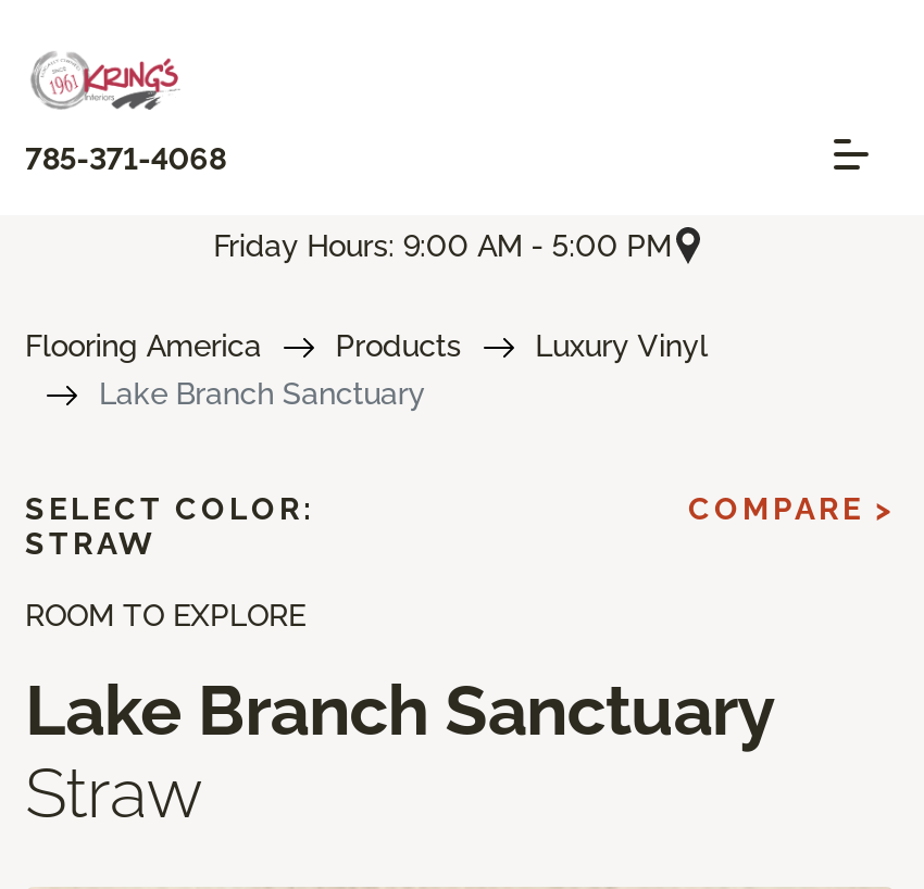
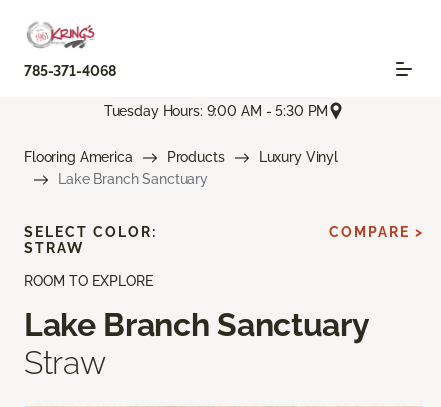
[213,228,671,262] Friday Hours: 9:00 AM - 5:00 PM -> [104,103,328,119] Tuesday Hours: 9:00 AM - 5:30 PM

